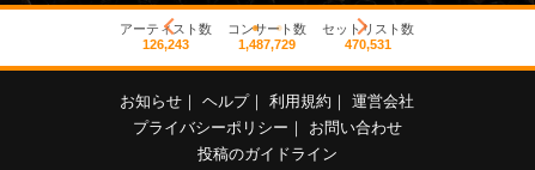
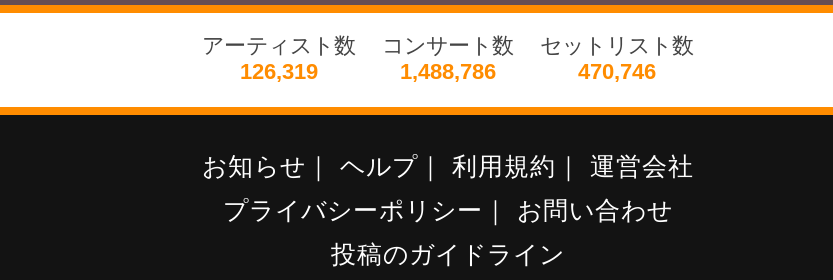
[142,38,189,52] 126,243 -> [240,60,318,84] 126,319
[238,38,296,52] 1,487,729 -> [400,60,496,84] 1,488,786
[345,38,391,52] 470,531 -> [578,60,656,84] 470,746

